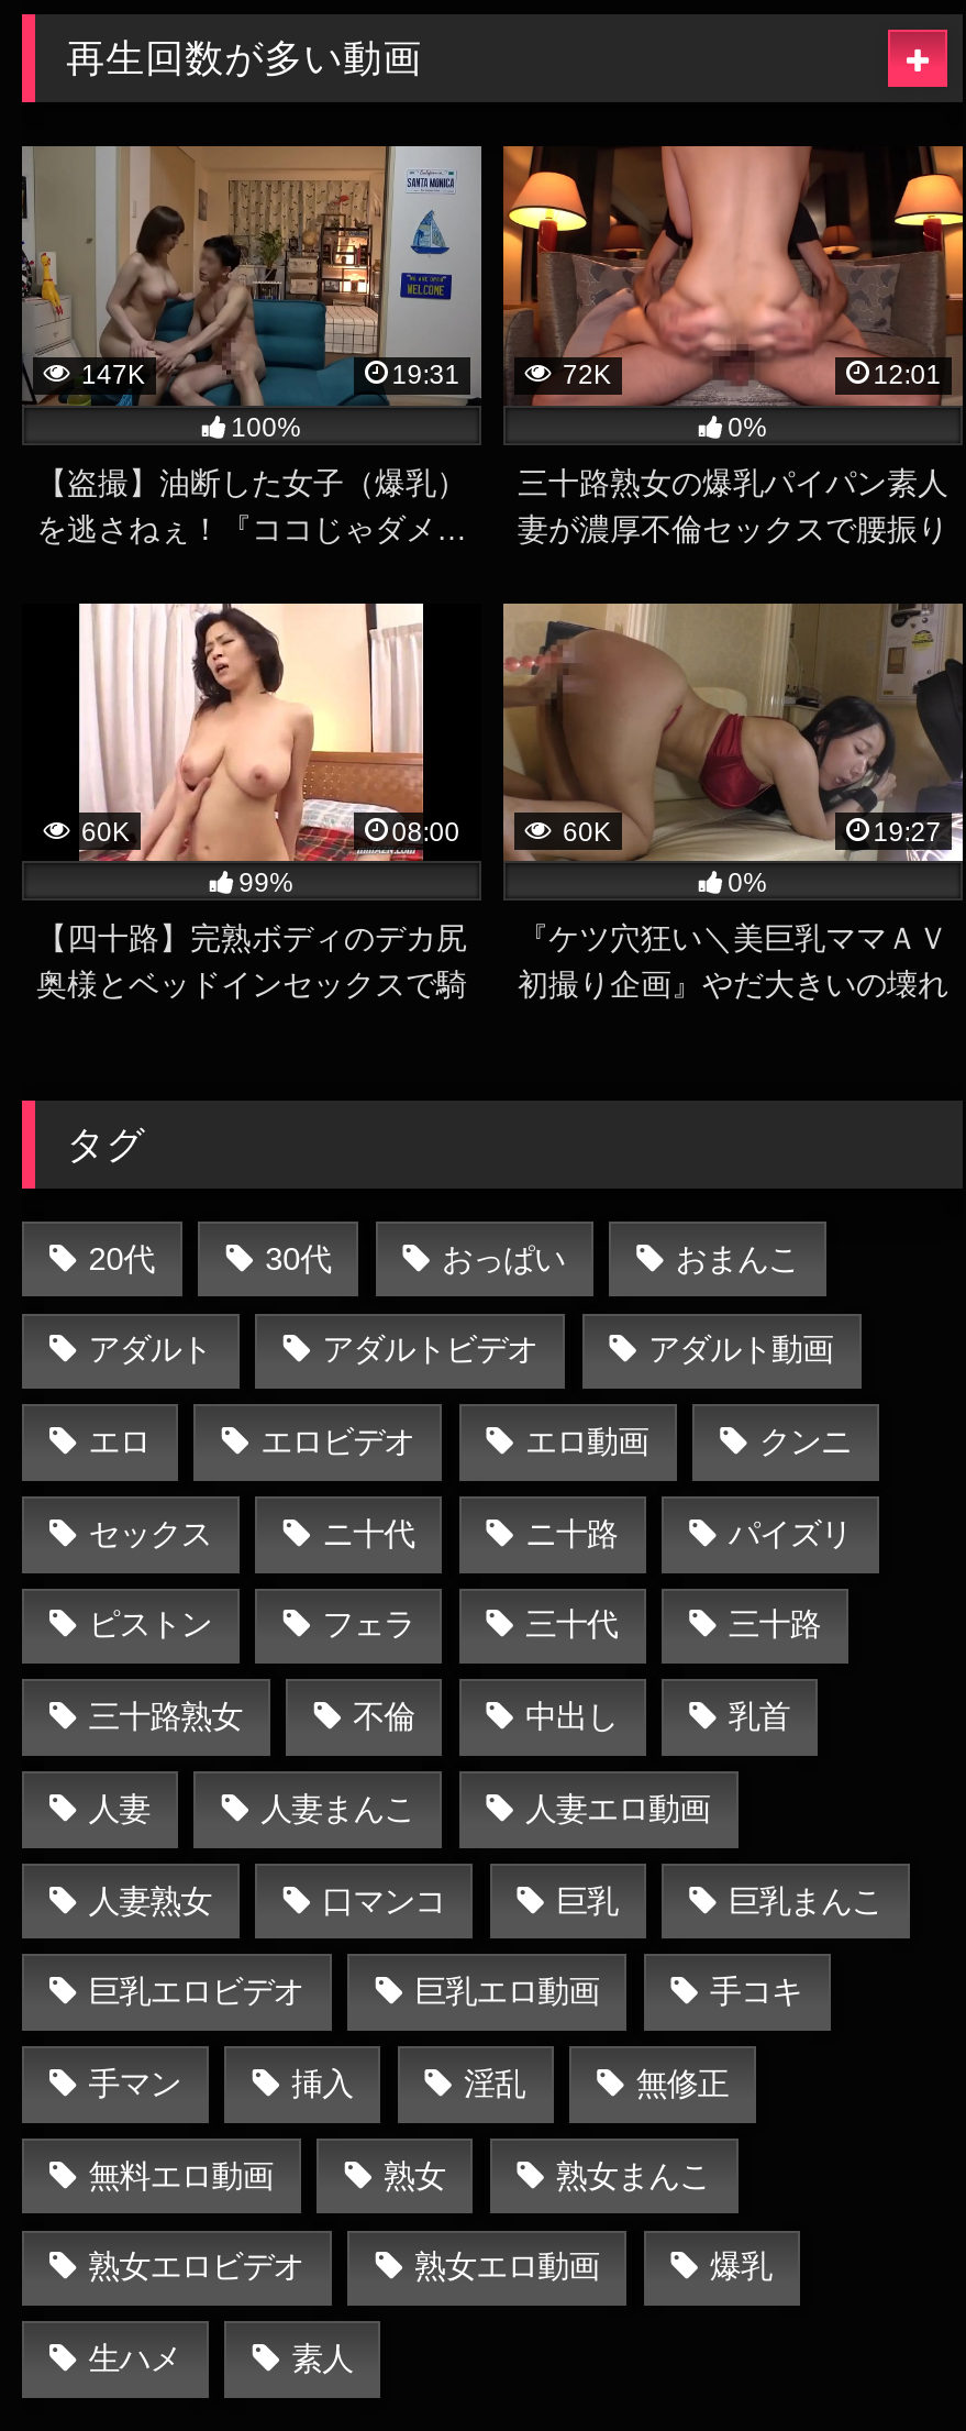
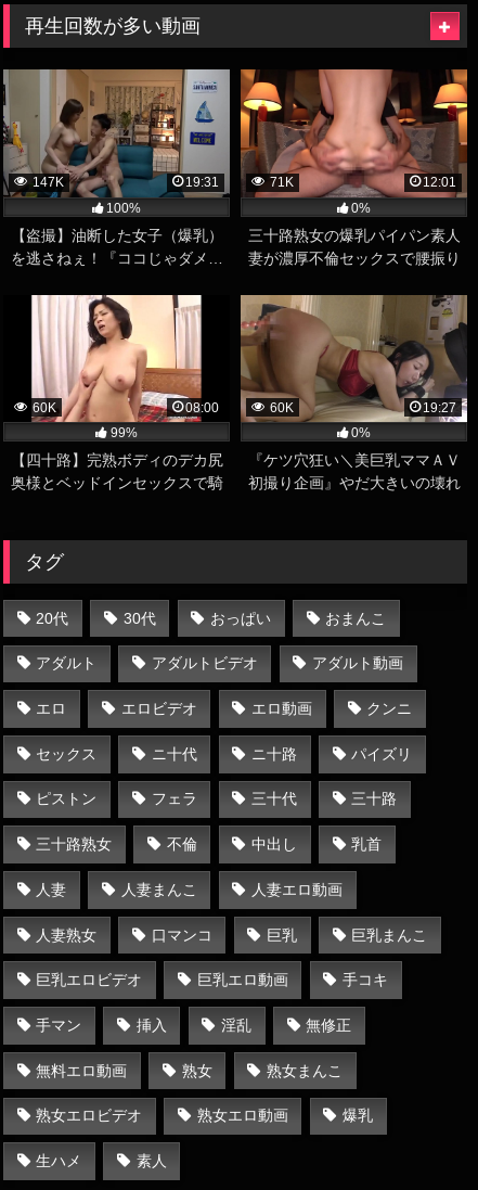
[556,360,611,391] 72K -> [267,175,294,190] 71K

